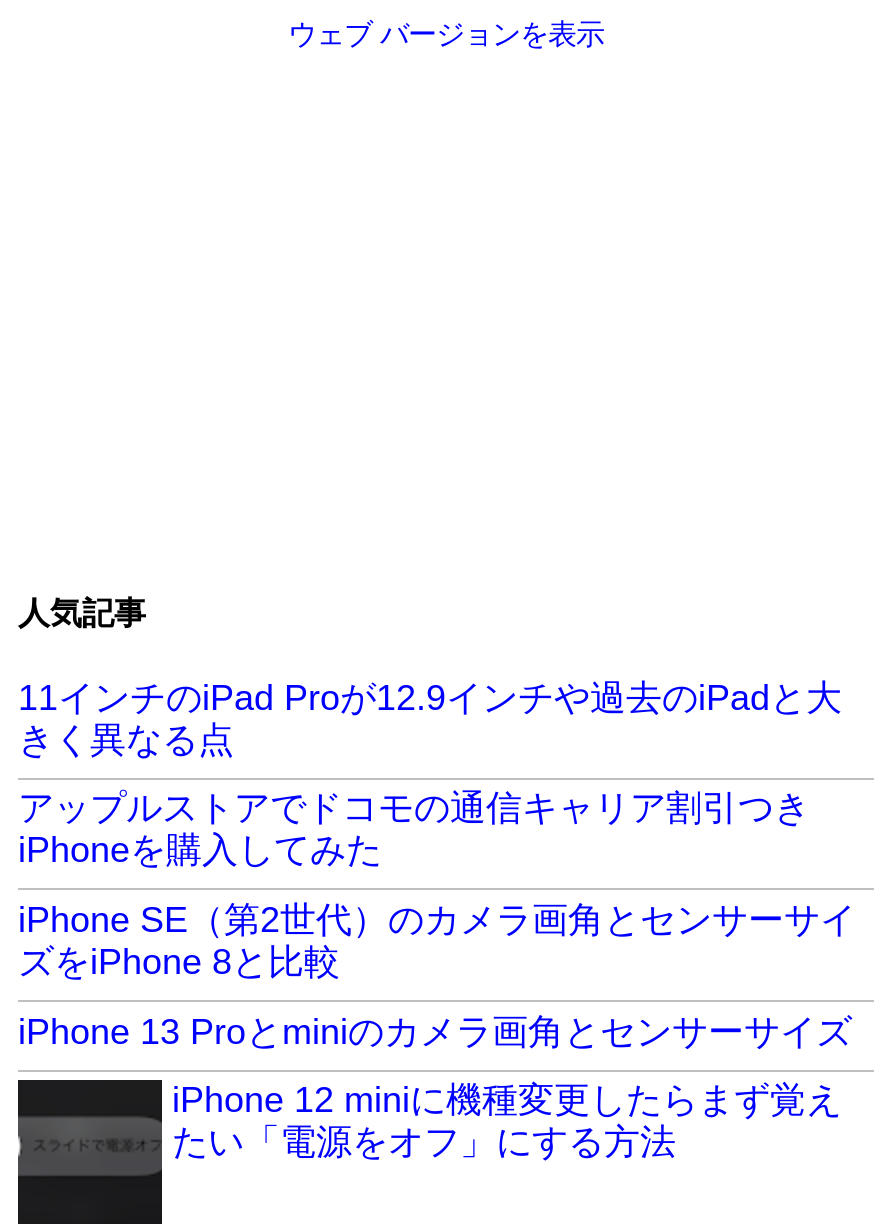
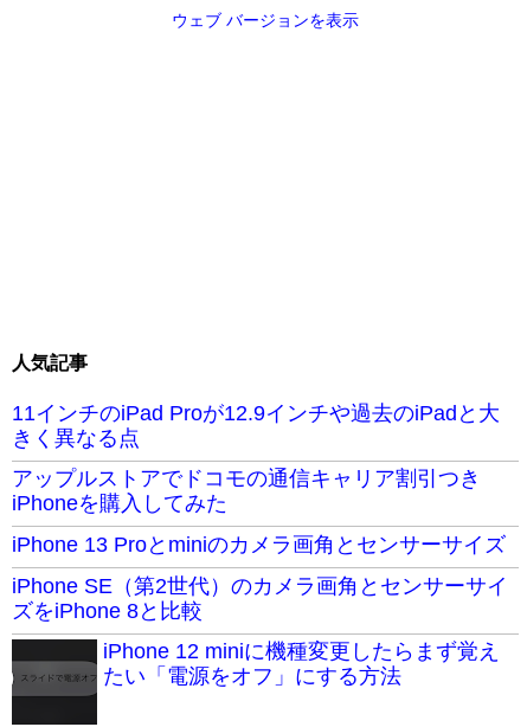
moved [18,900,856,982] -> [12,574,508,622]: iPhone SE（第2世代）のカメラ画角とセンサーサイ | ズをiPhone 8と比較
moved [18,1011,852,1051] -> [12,533,506,556]: iPhone 13 Proとminiのカメラ画角とセンサーサイズ

